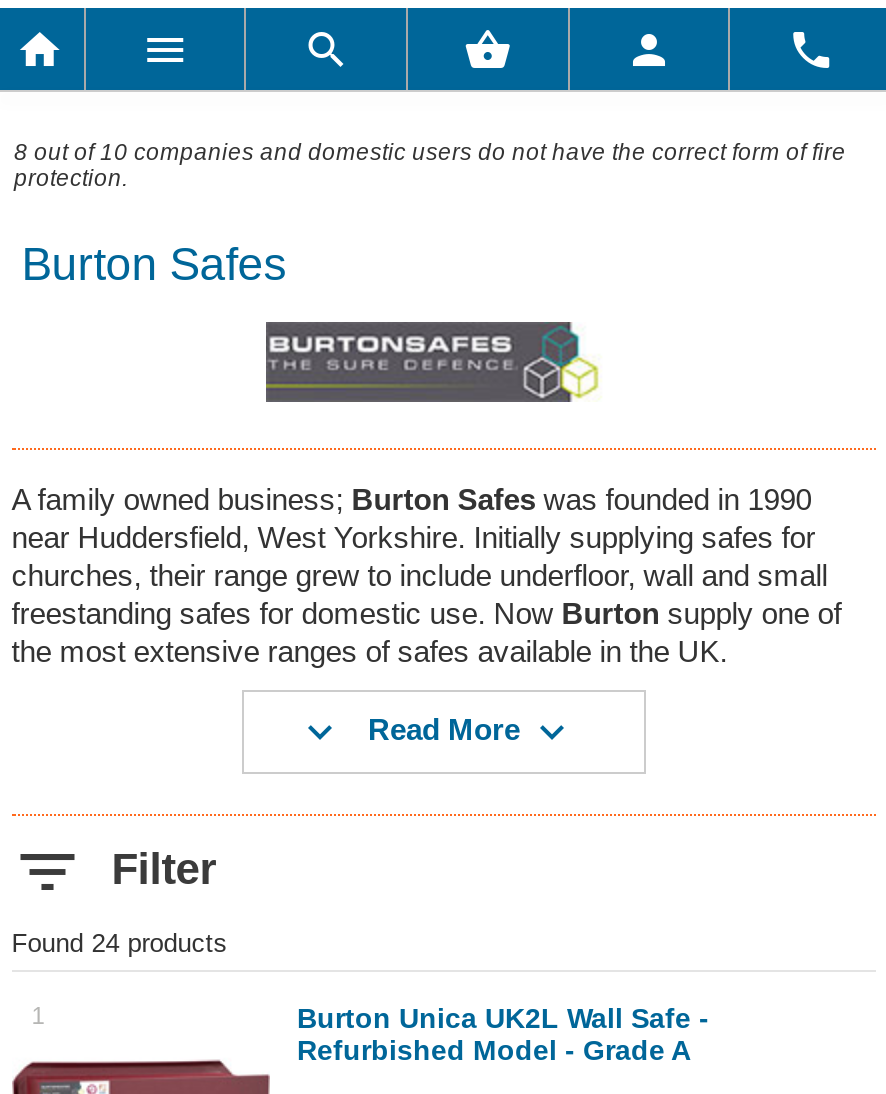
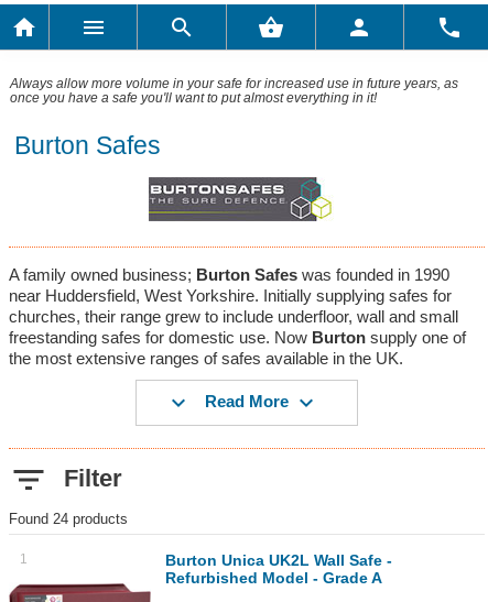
[14,139,846,191] 8 out of 10 companies and domestic users do not have the correct form of fire | protection. -> [10,76,458,105] Always allow more volume in your safe for increased use in future years, as | once you have a safe you'll want to put almost everything in it!

